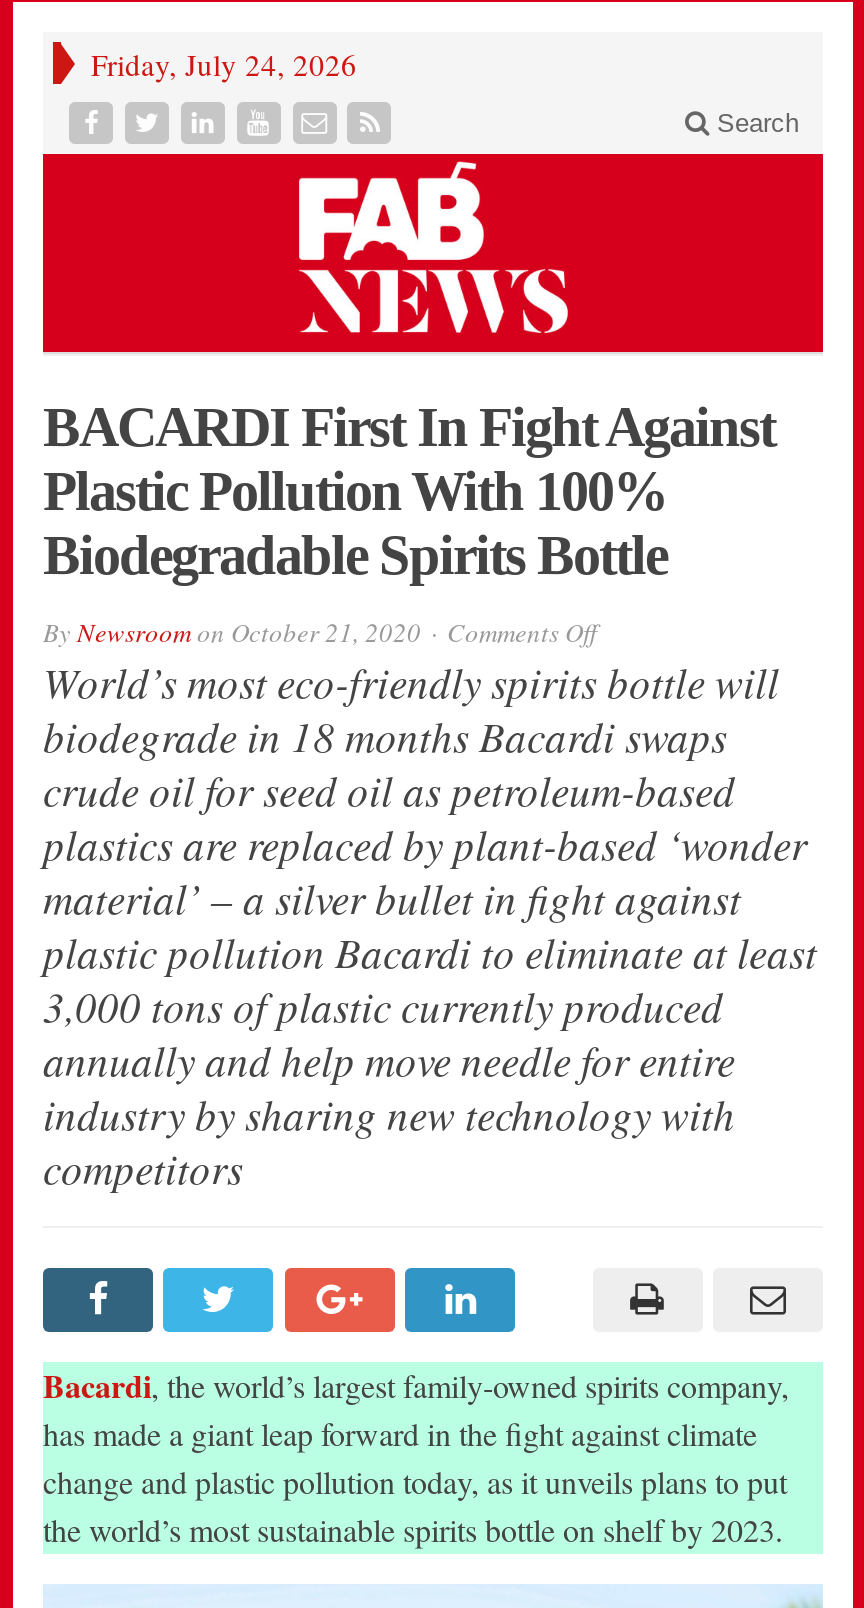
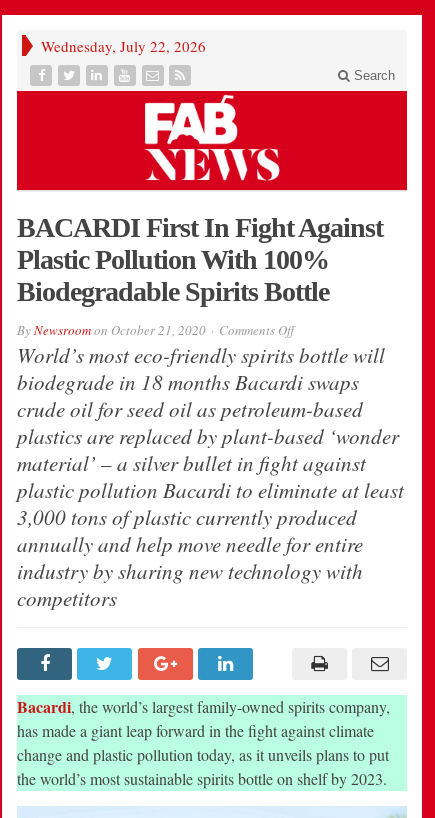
[91,44,357,84] Friday, July 24, 2026 -> [41,36,206,56] Wednesday, July 22, 2026

